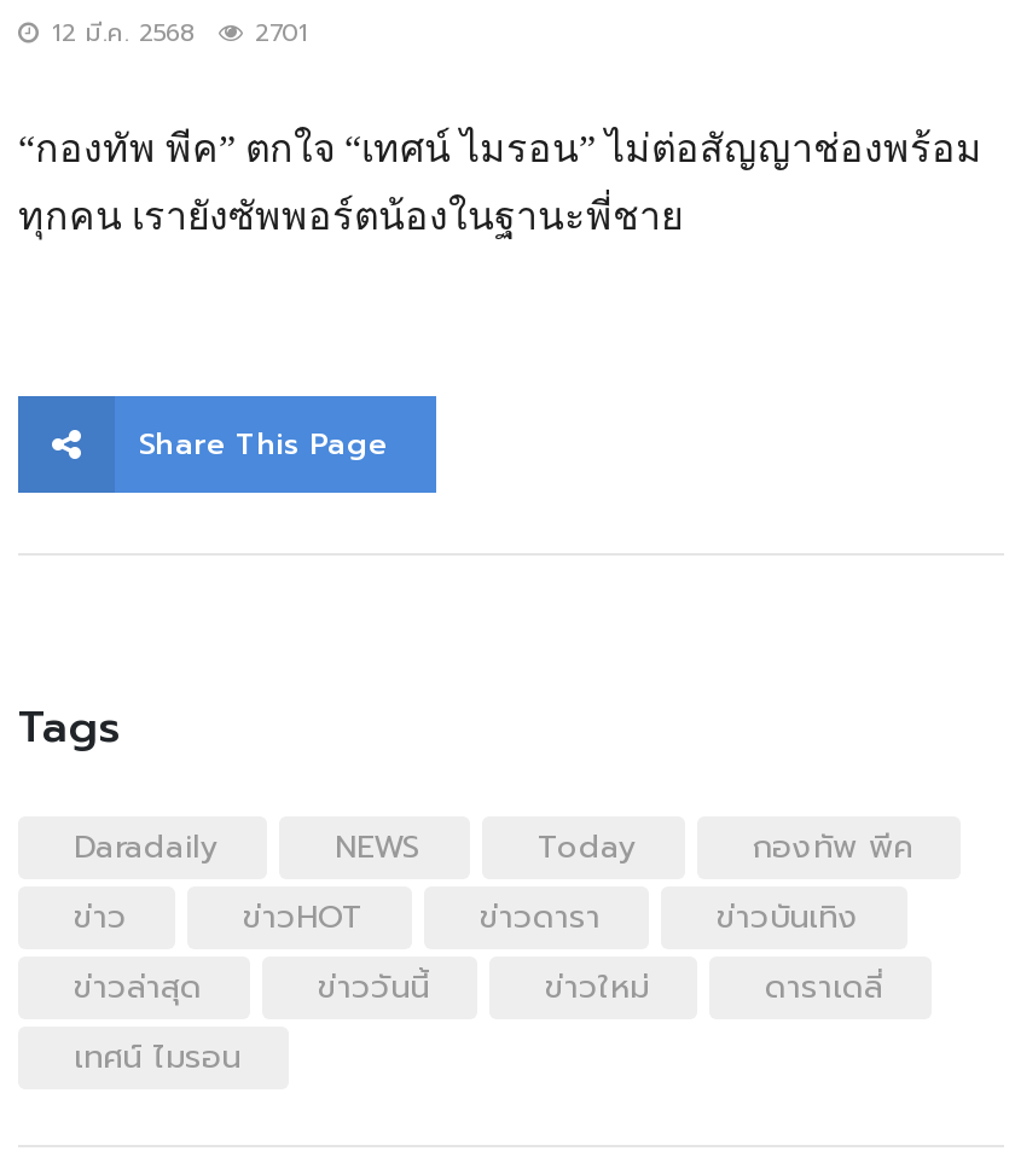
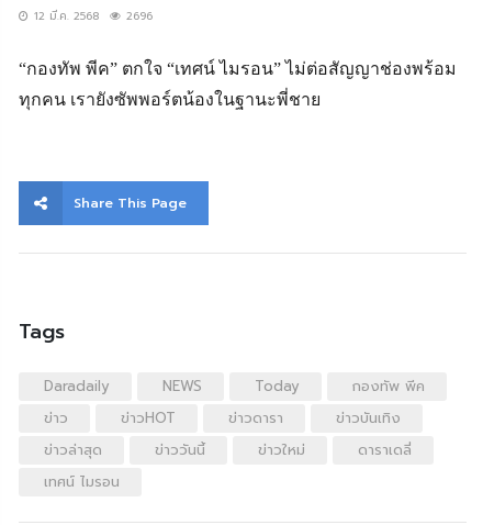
[52,14,308,51] 12 มี.ค. 2568 2701 -> [34,8,153,24] 12 มี.ค. 2568 2696

